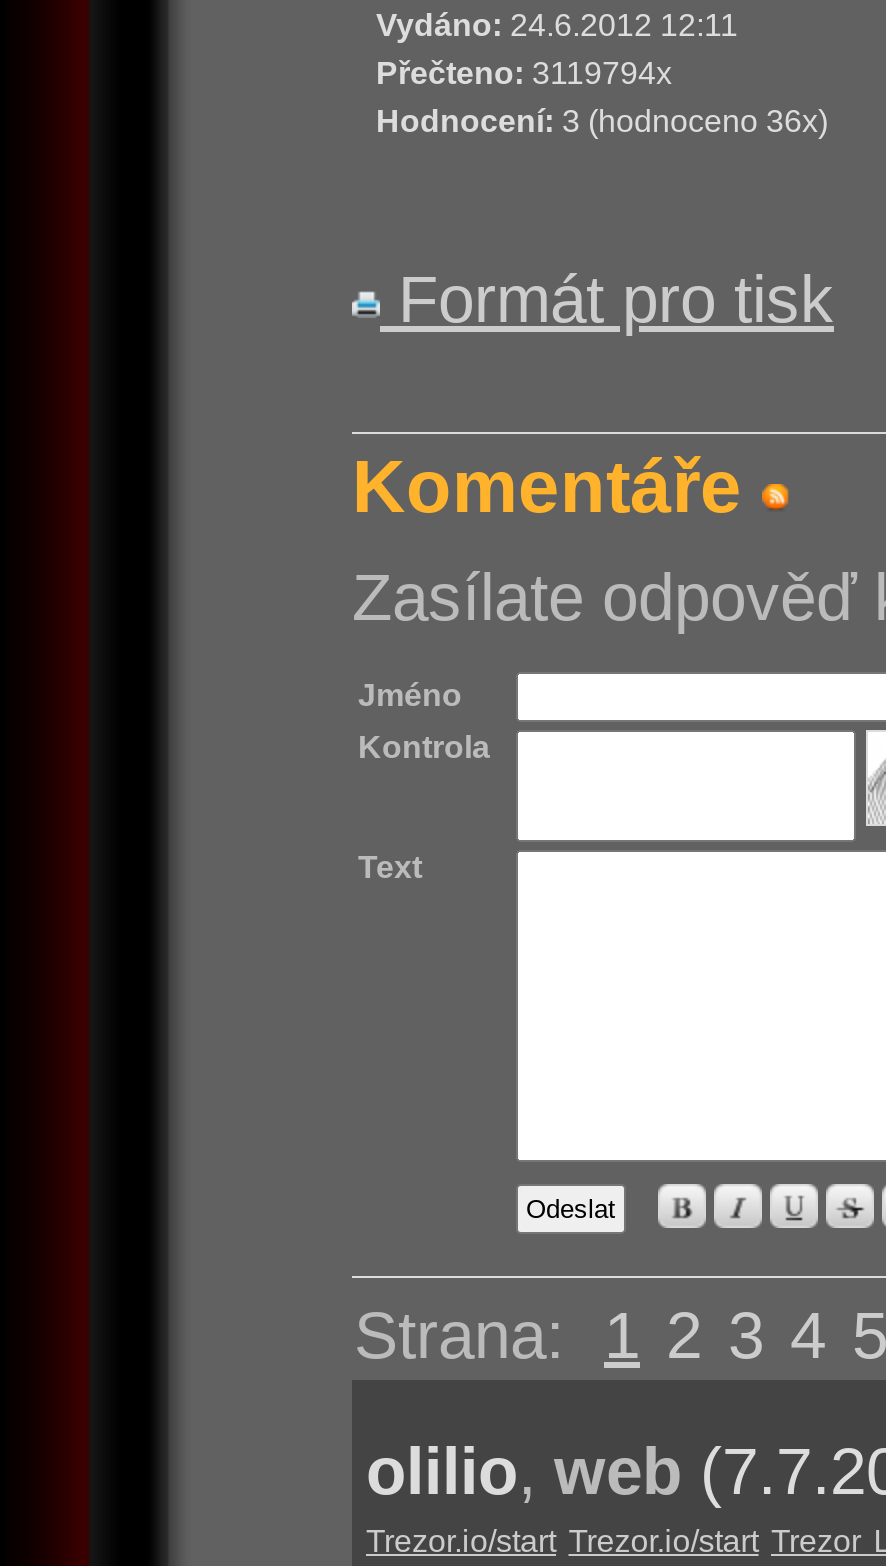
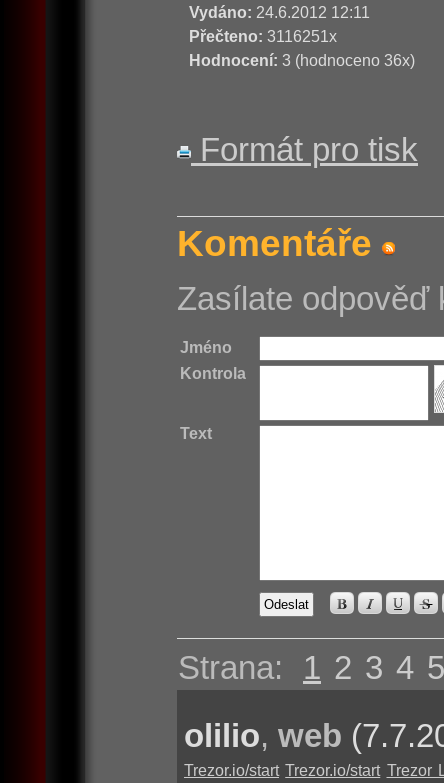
[376,56,672,90] Přečteno: 3119794x -> [189,28,337,45] Přečteno: 3116251x

